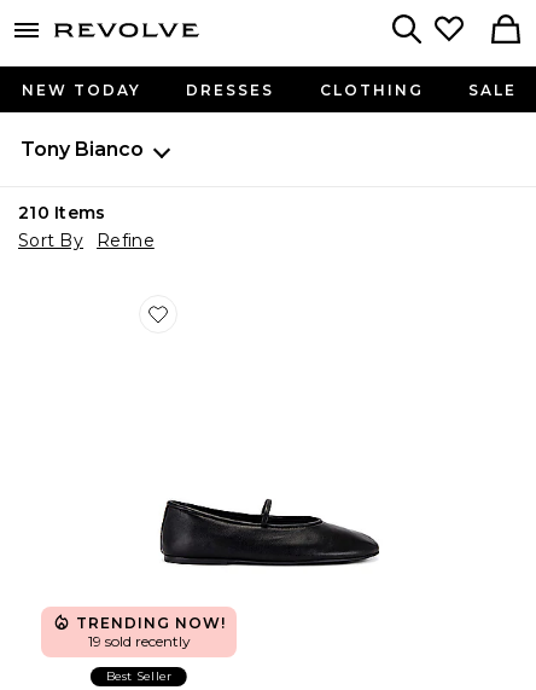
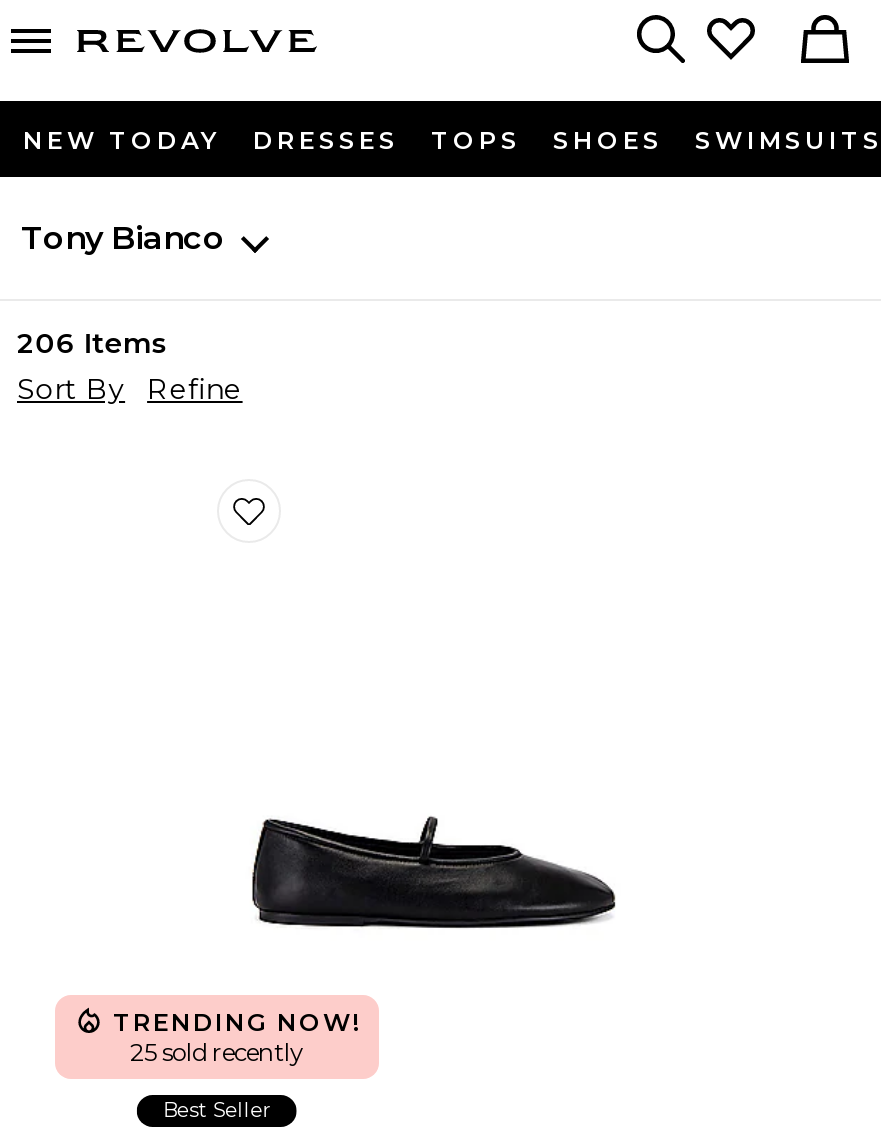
[320,81,517,99] CLOTHING | SALE -> [431,125,881,155] TOPS | SHOES | SWIMSUITS
[18,202,106,224] 210 Items -> [17,325,168,361] 206 Items
[88,632,190,650] 19 sold recently -> [130,1037,304,1067] 25 sold recently

